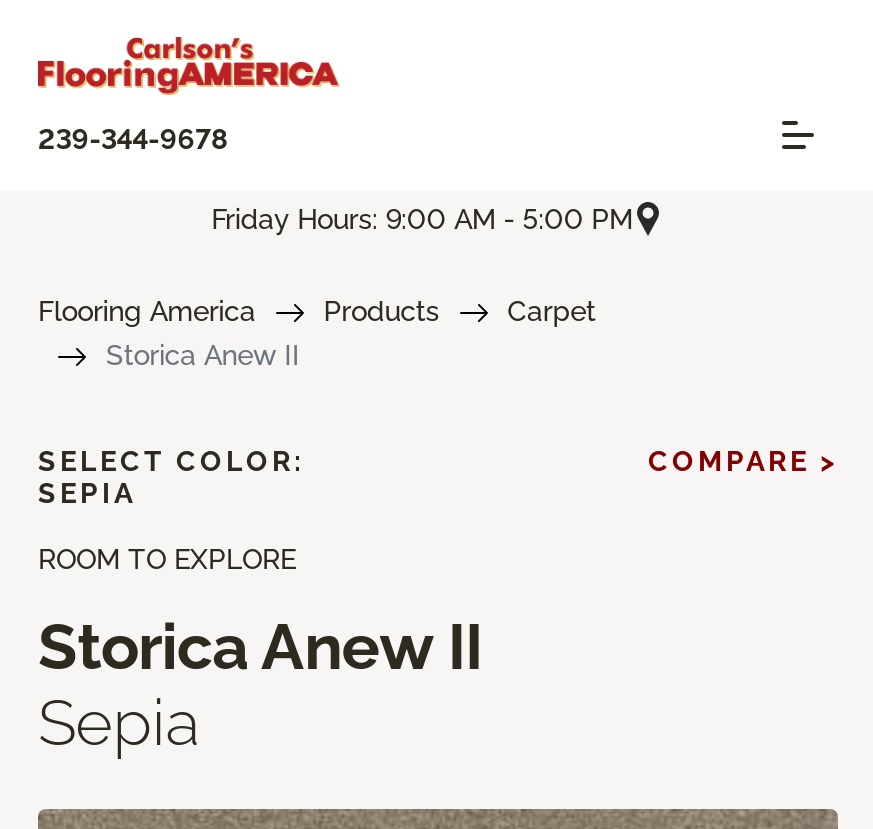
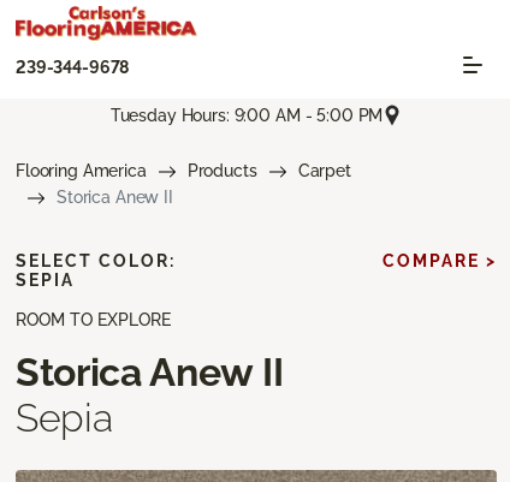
[211,202,633,234] Friday Hours: 9:00 AM - 5:00 PM -> [110,105,383,125] Tuesday Hours: 9:00 AM - 5:00 PM

